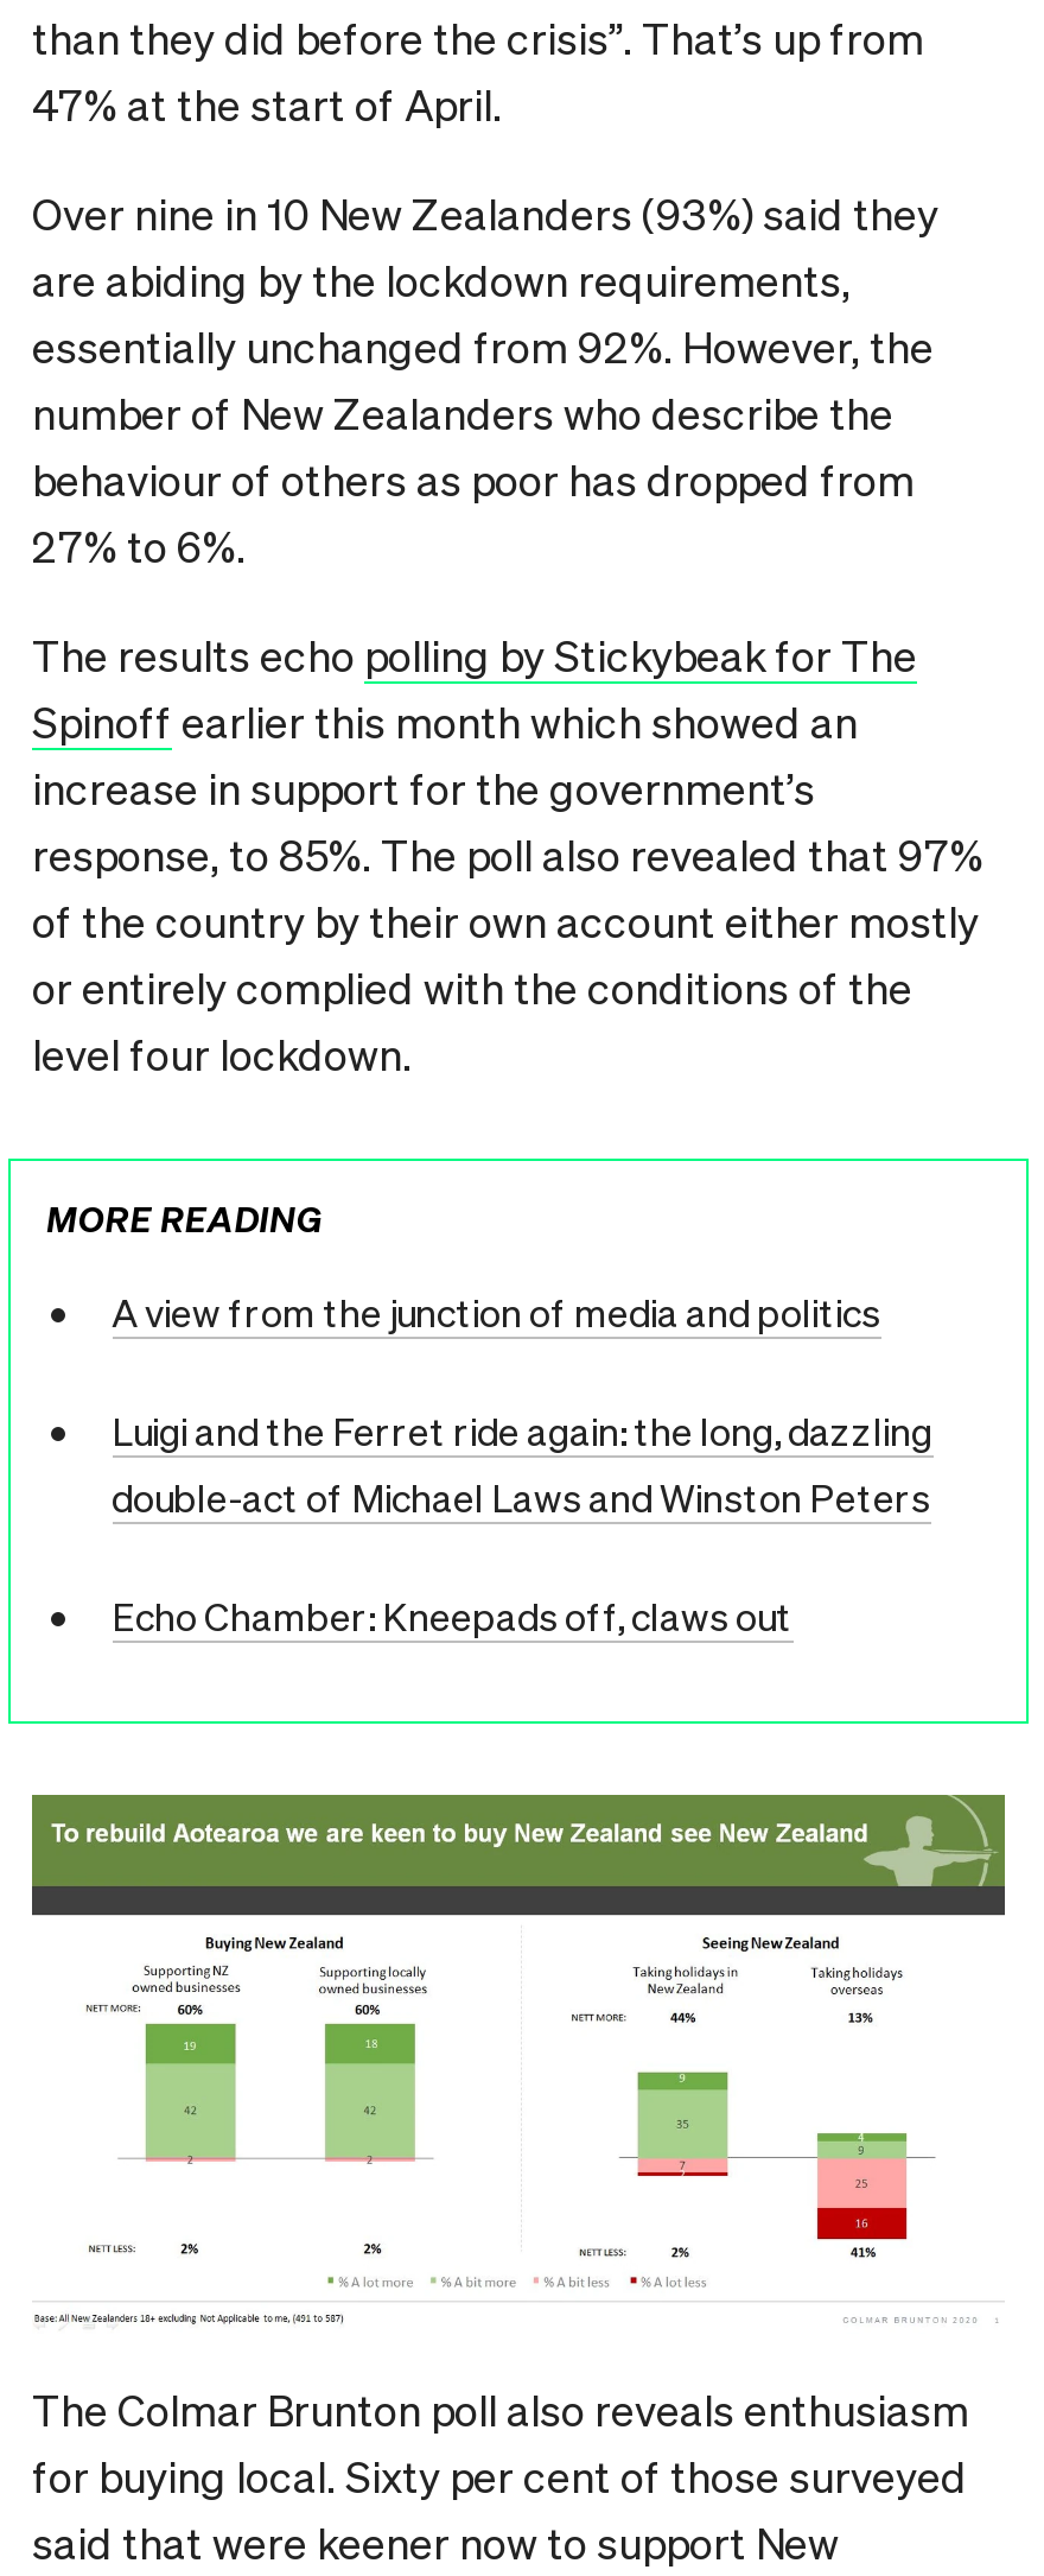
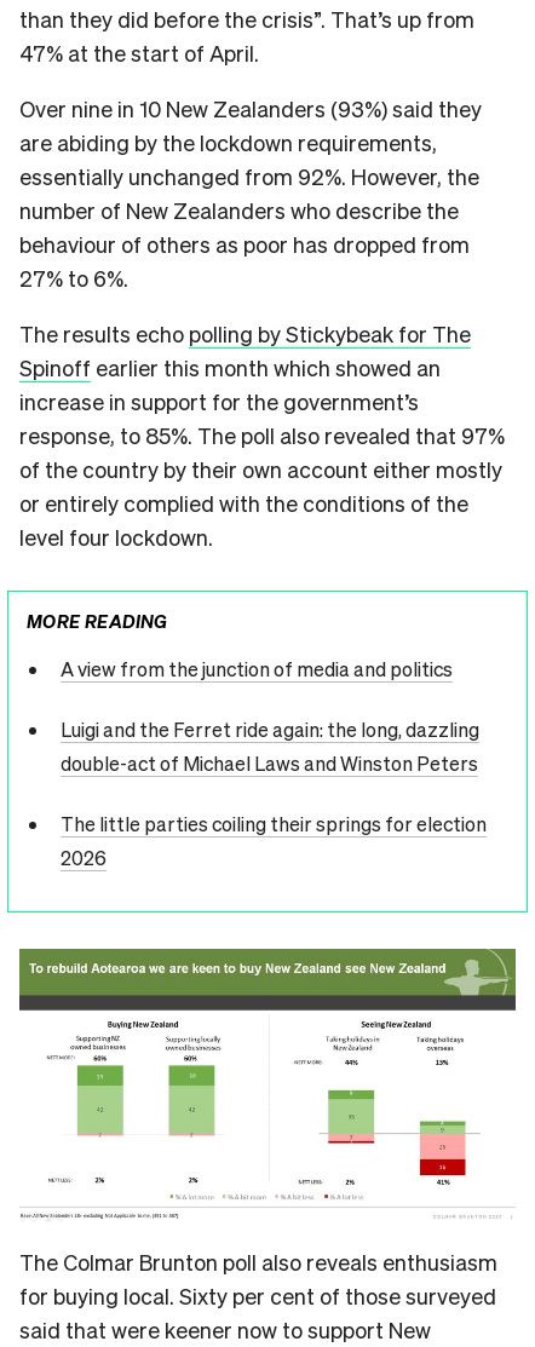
[112,1591,792,1641] Echo Chamber: Kneepads off, claws out -> [60,811,486,870] The little parties coiling their springs for election | 2026

